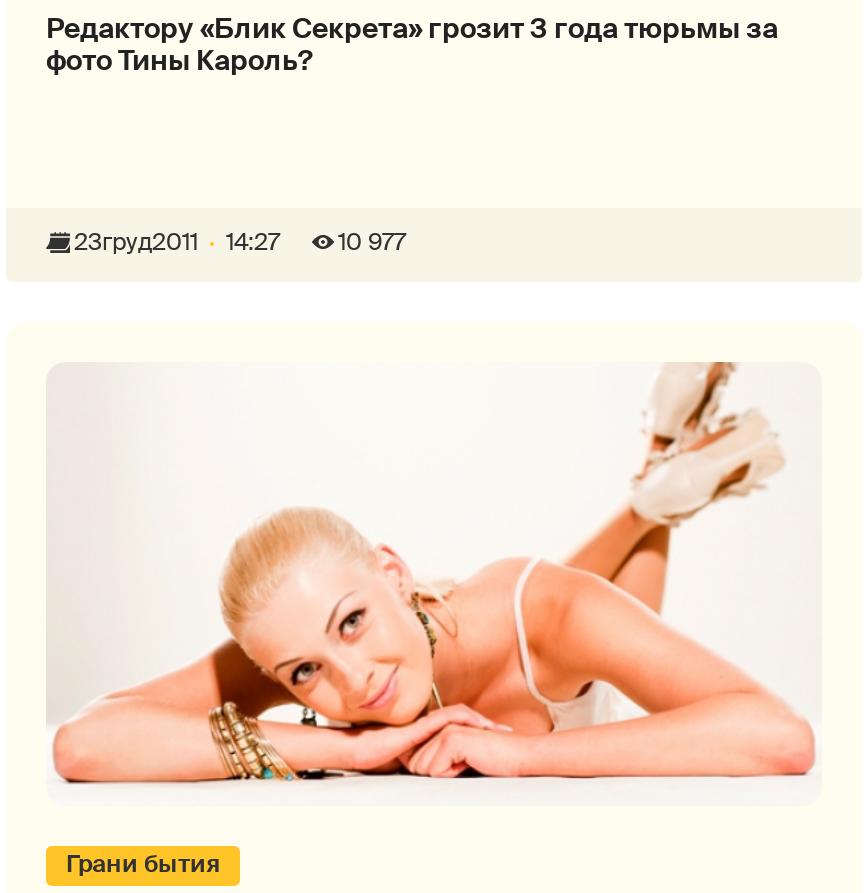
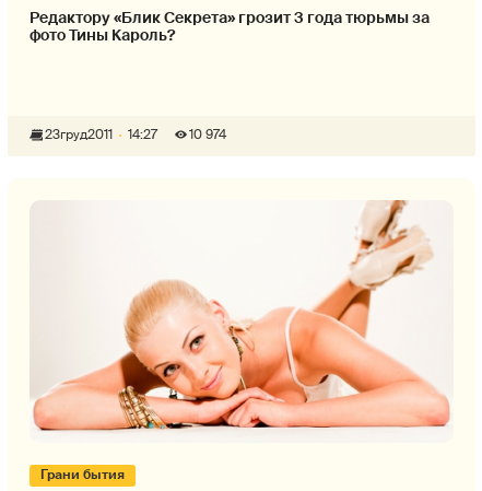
[74,226,406,258] 23груд2011 14:27 10 977 -> [45,126,226,143] 23груд2011 14:27 10 974

